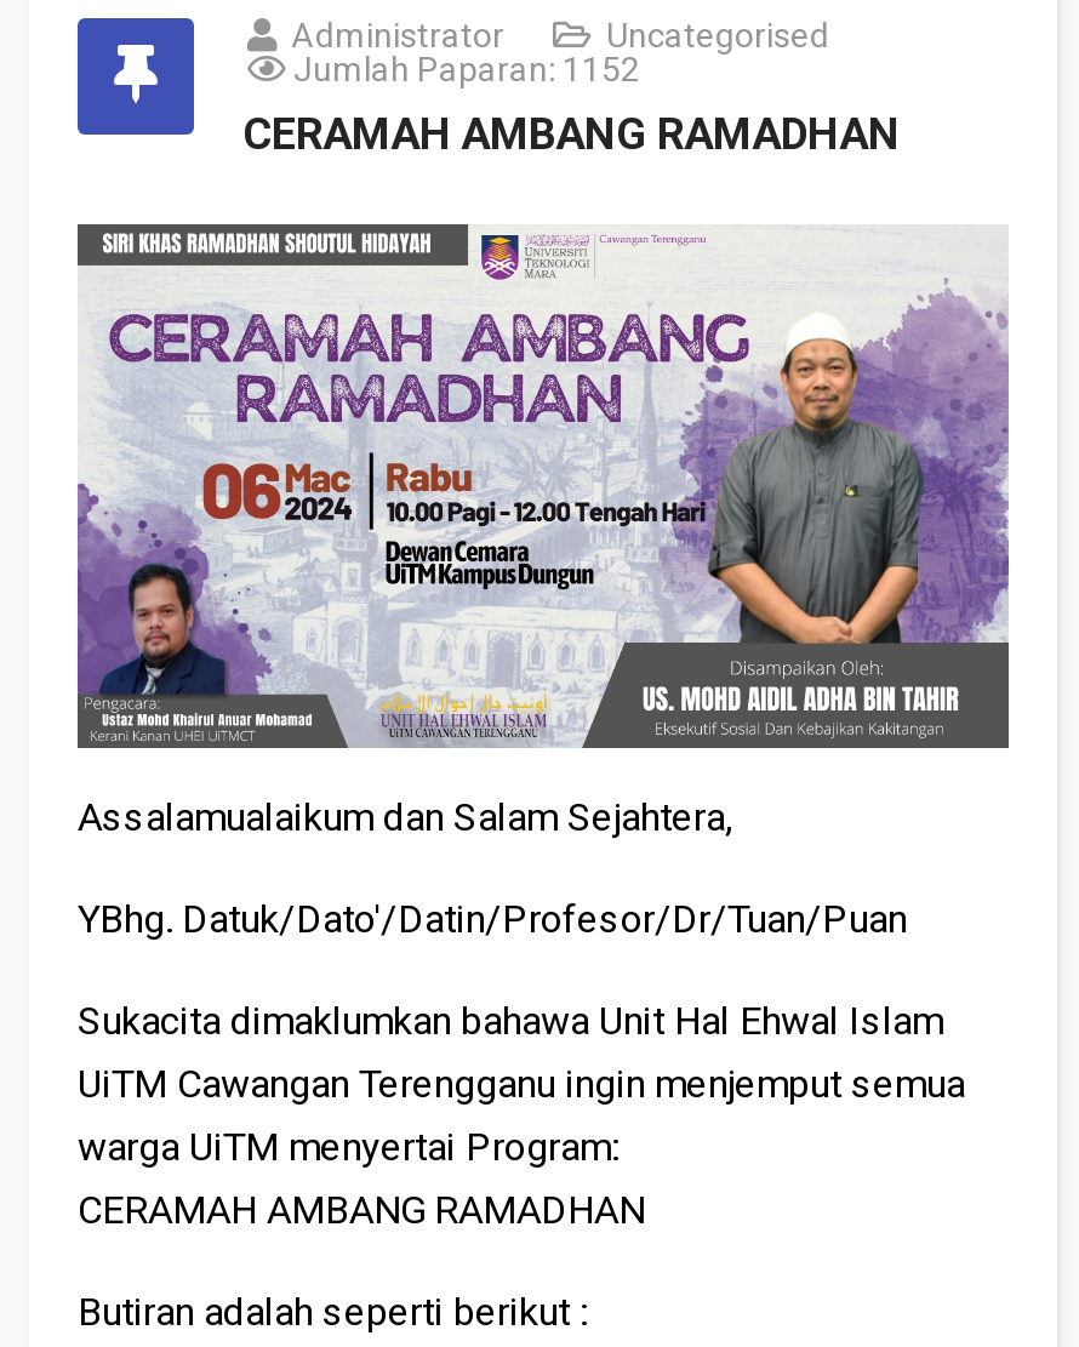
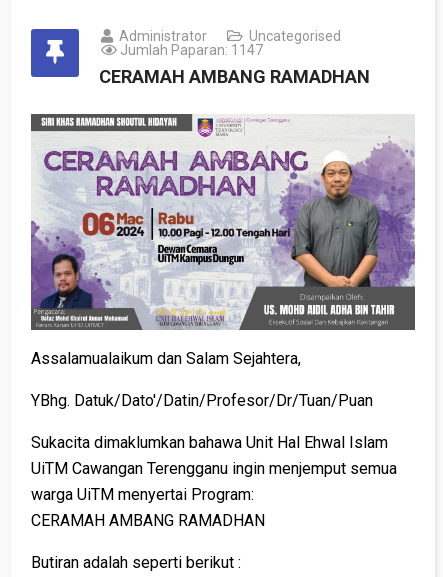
[293,50,640,89] Jumlah Paparan: 1152 -> [120,42,263,58] Jumlah Paparan: 1147

